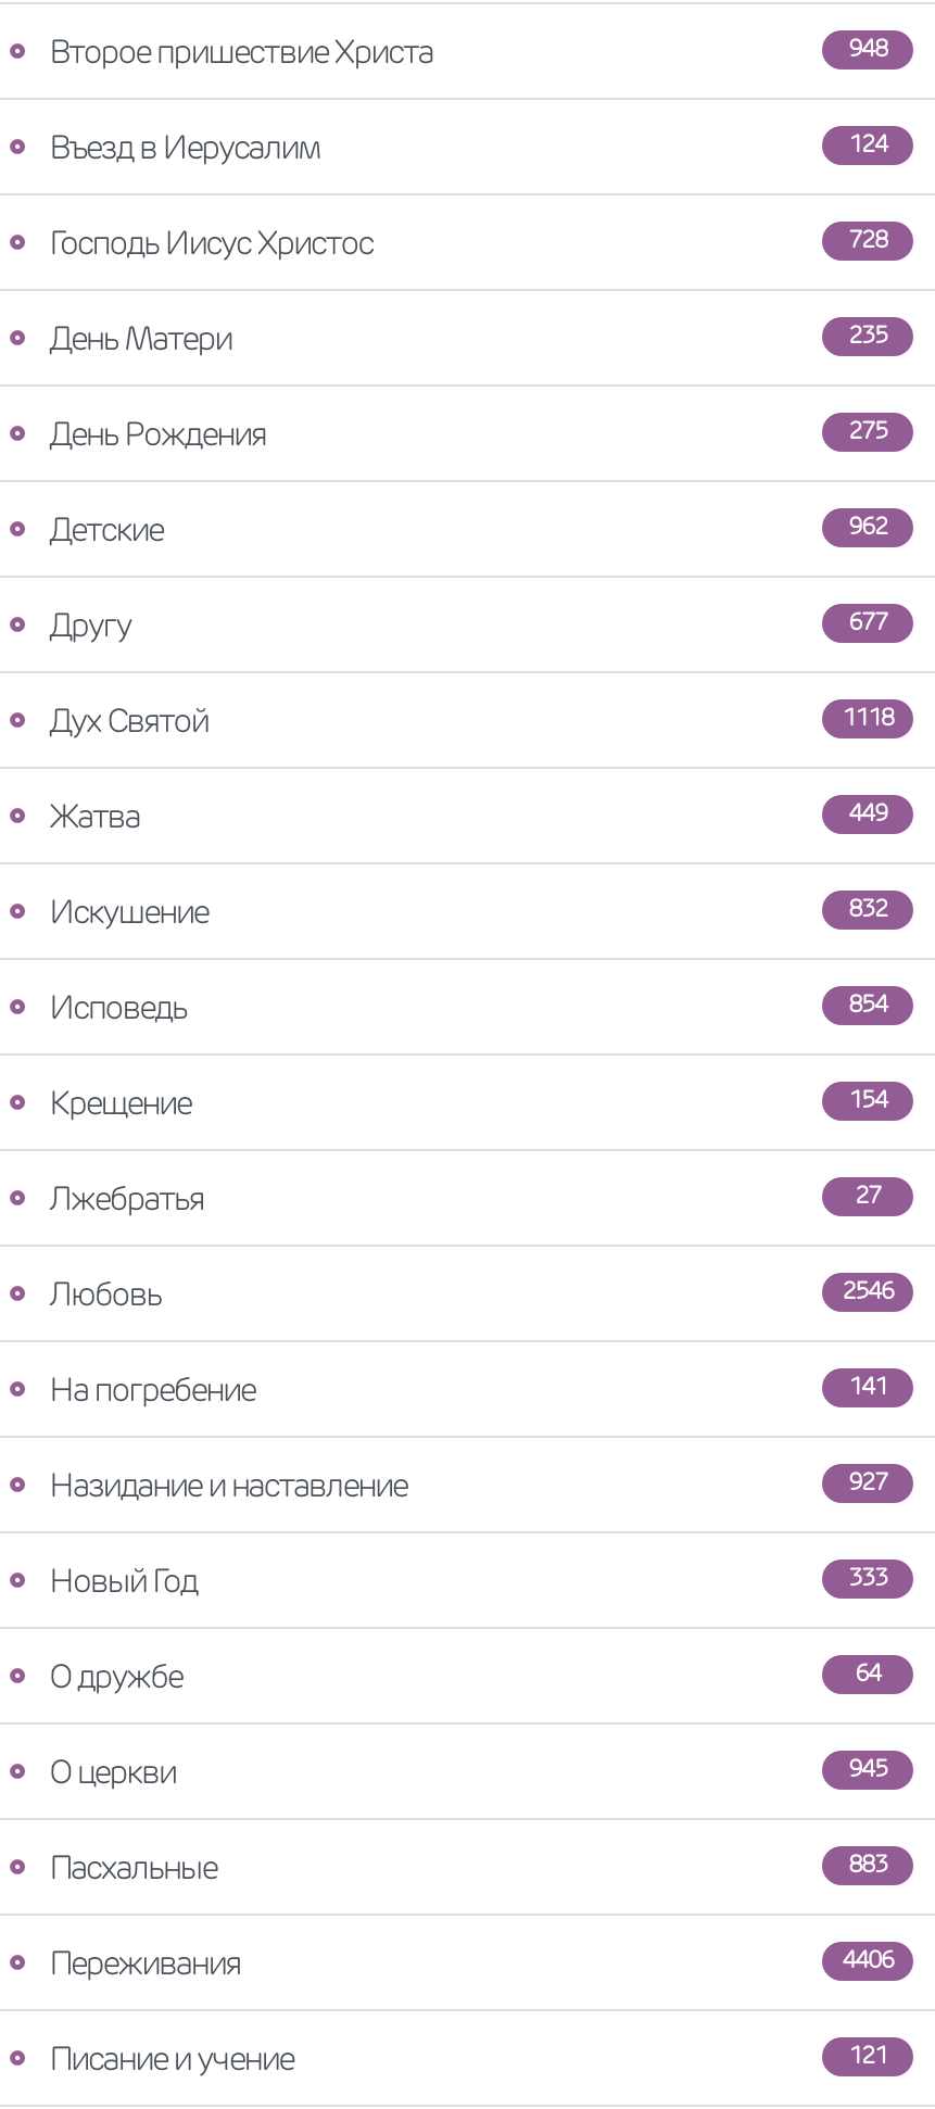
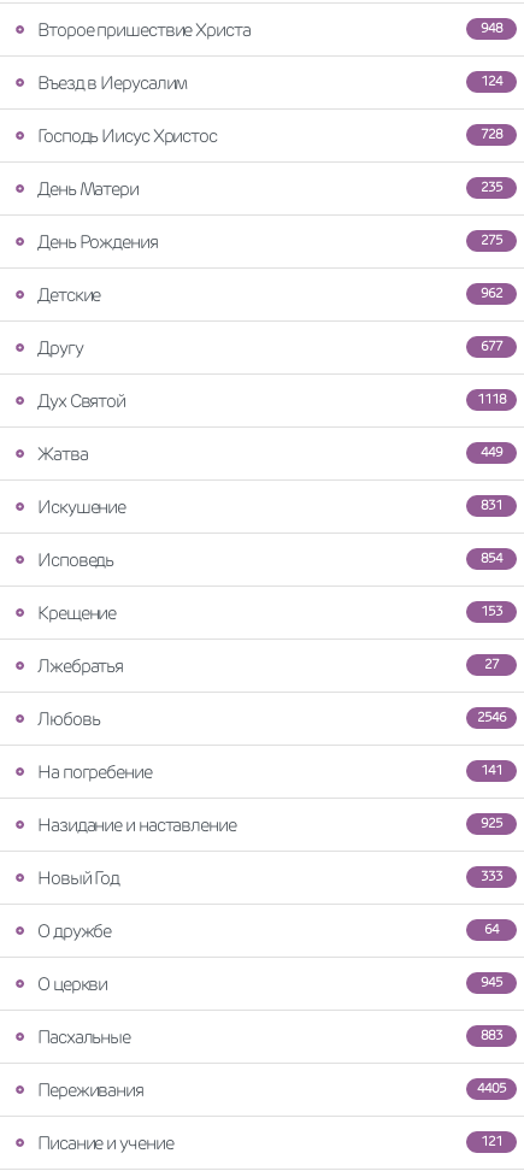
[848,893,887,924] 832 -> [481,497,502,514] 831
[848,1084,887,1115] 154 -> [481,603,502,620] 153
[848,1467,887,1497] 927 -> [481,815,502,832] 925
[842,1945,893,1975] 4406 -> [477,1080,506,1097] 4405

